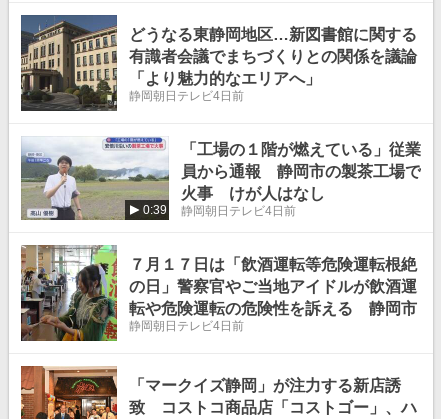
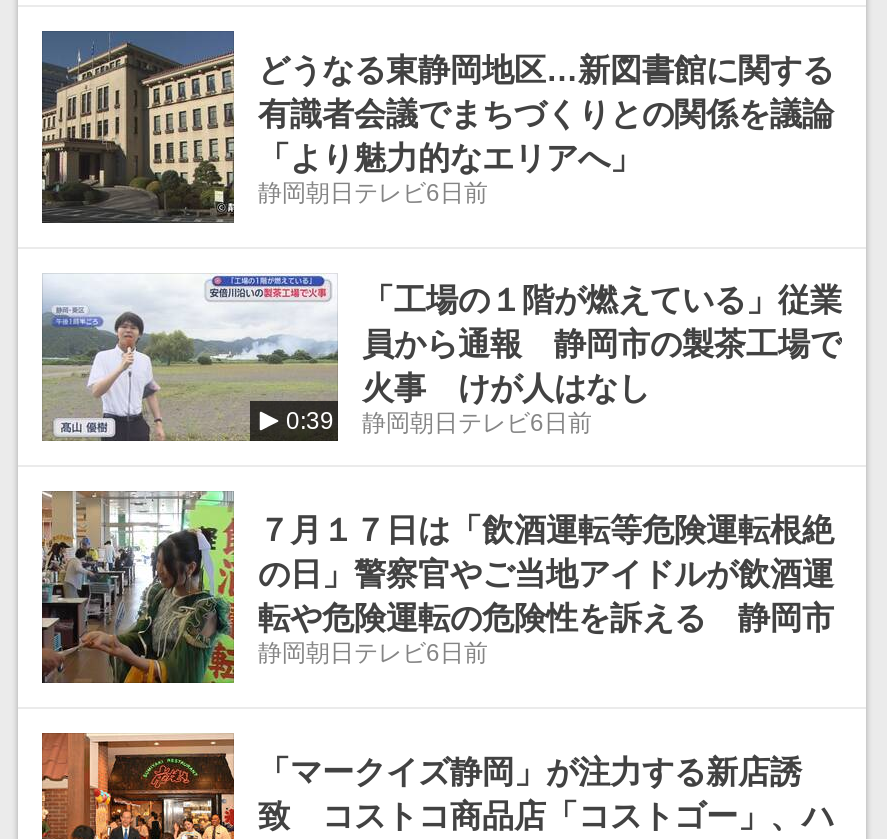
[129,88,244,102] 静岡朝日テレビ4日前 -> [258,178,488,206] 静岡朝日テレビ6日前
[181,203,296,217] 静岡朝日テレビ4日前 -> [362,408,592,436] 静岡朝日テレビ6日前
[129,318,244,332] 静岡朝日テレビ4日前 -> [258,638,488,666] 静岡朝日テレビ6日前

